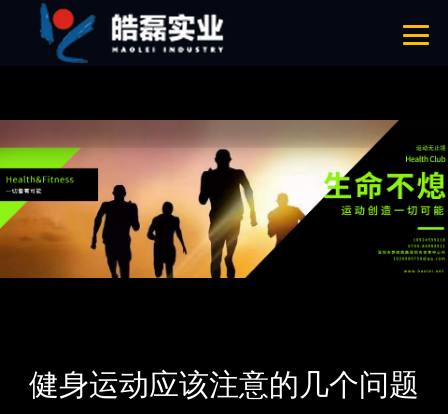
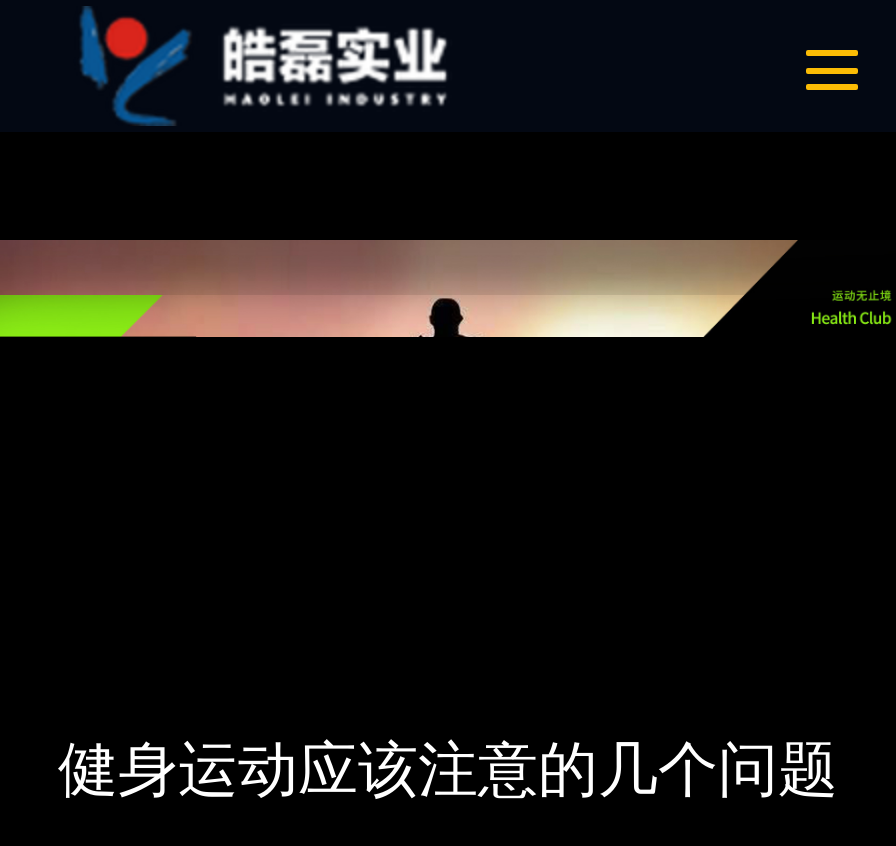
[3,168,445,279] [image] -> none

